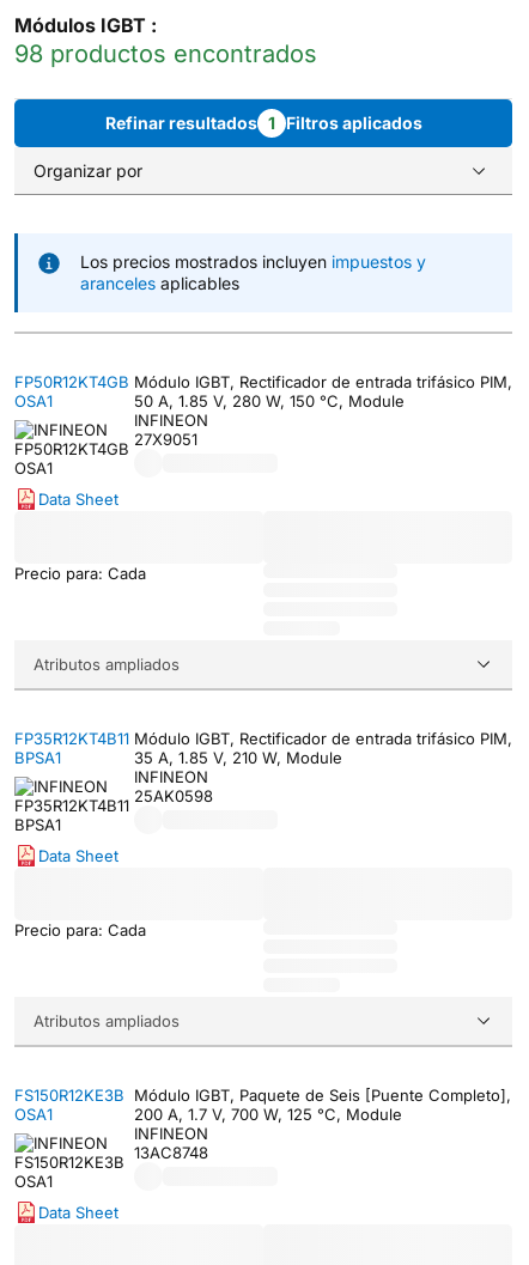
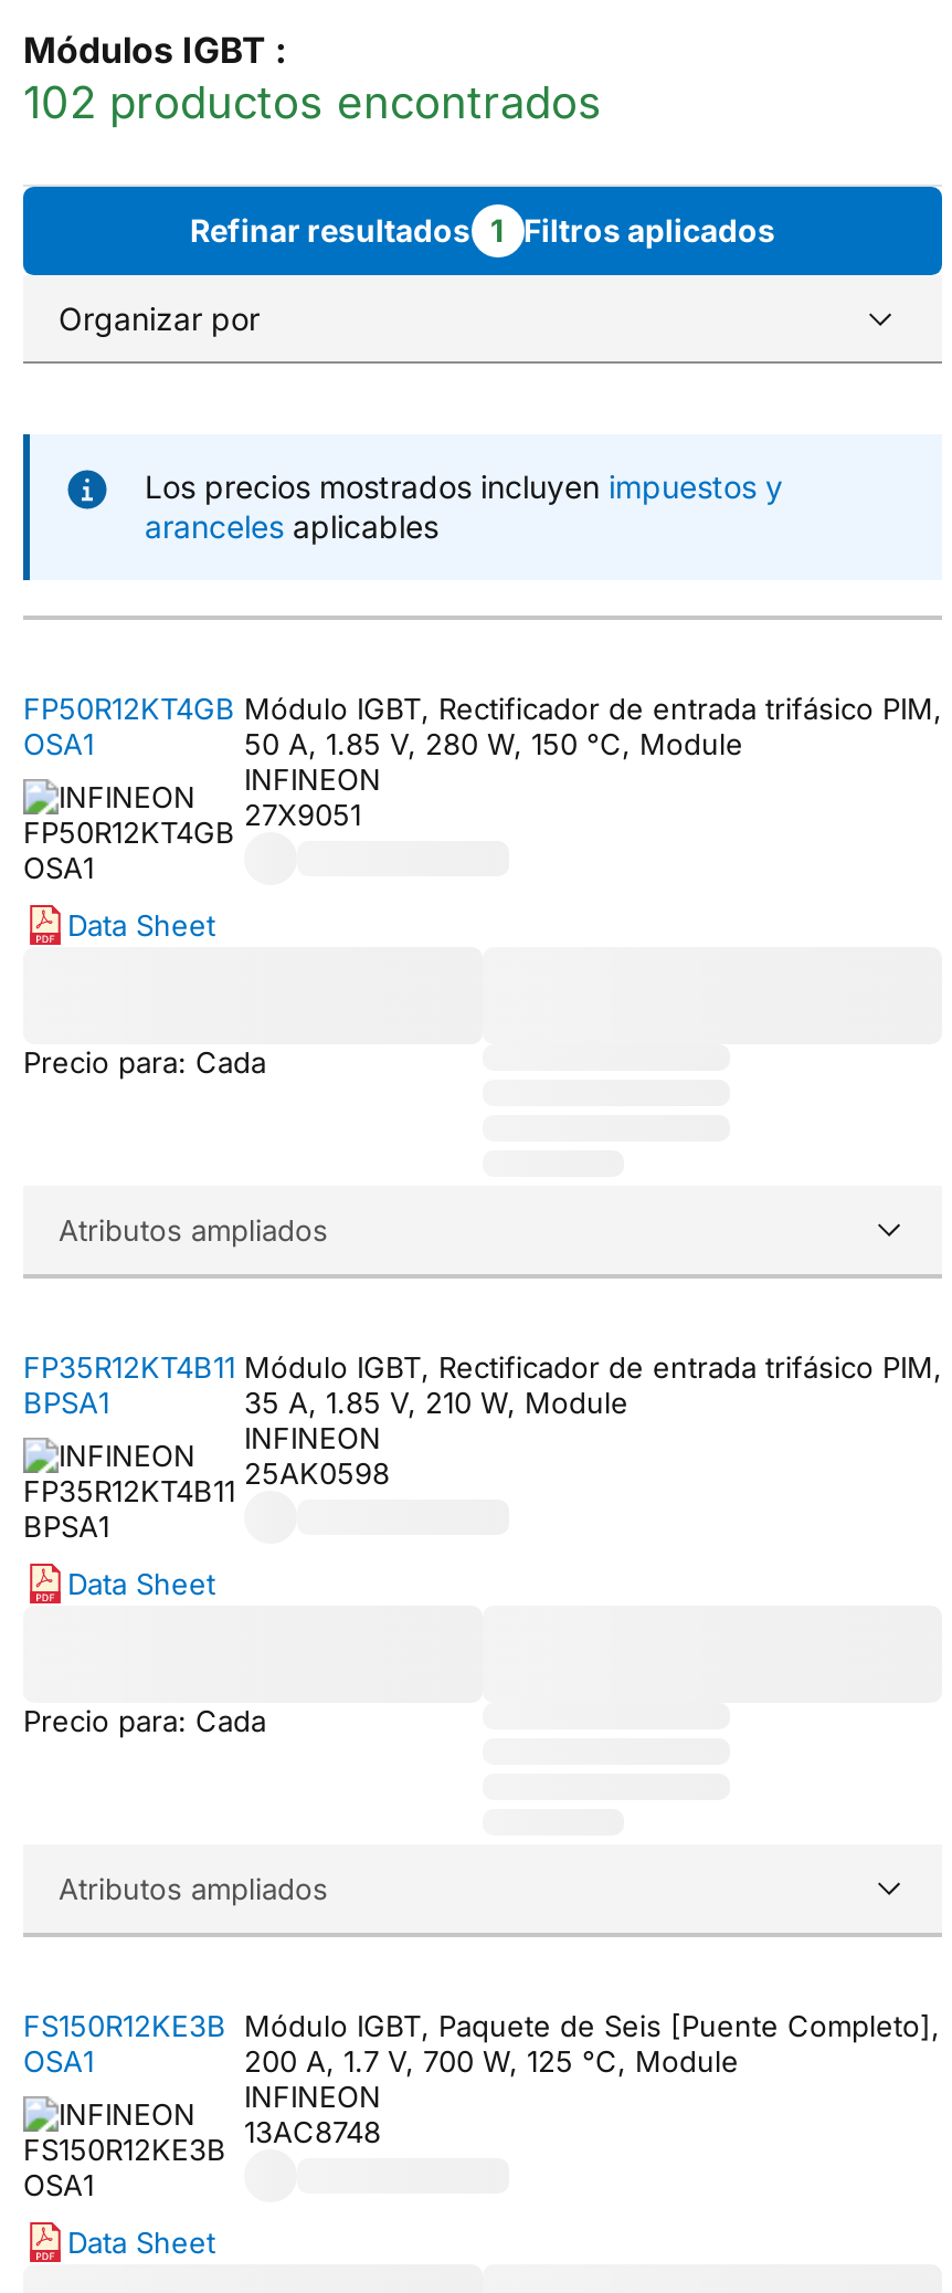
[14,39,317,68] 98 productos encontrados -> [23,76,602,129] 102 productos encontrados

